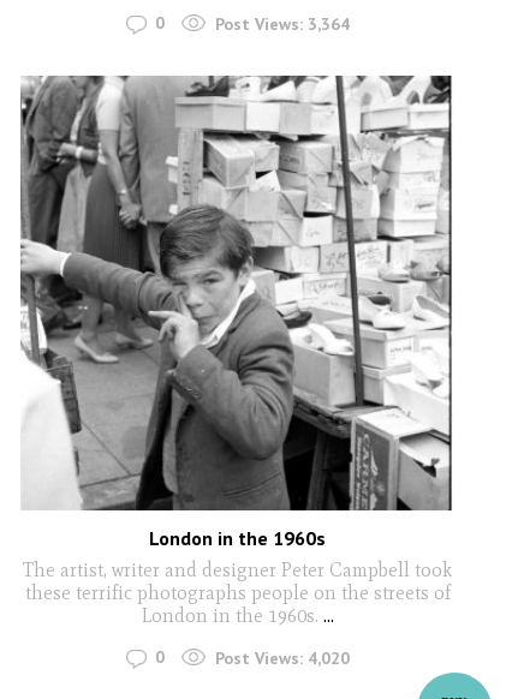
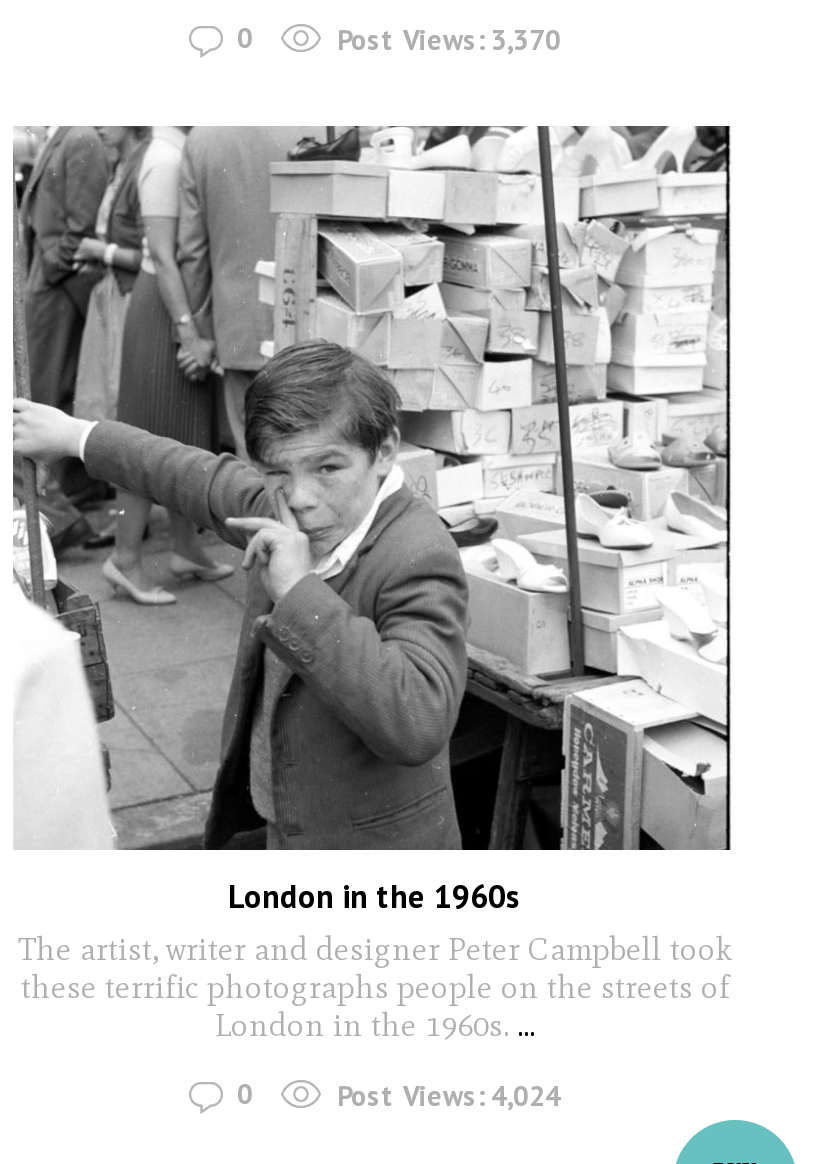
[215,13,350,34] Post Views: 3,364 -> [337,21,561,57] Post Views: 3,370
[215,647,350,669] Post Views: 4,020 -> [337,1078,561,1114] Post Views: 4,024

